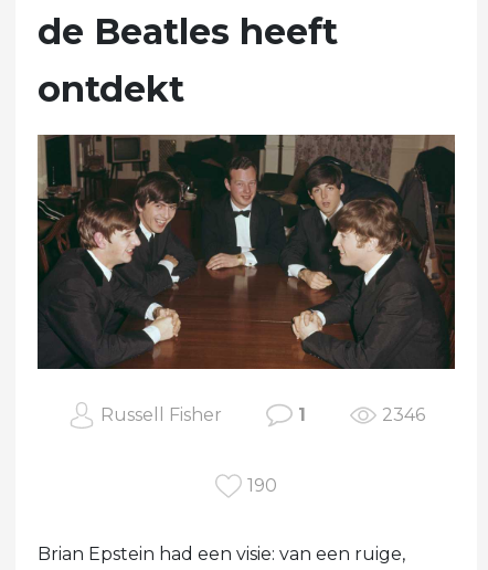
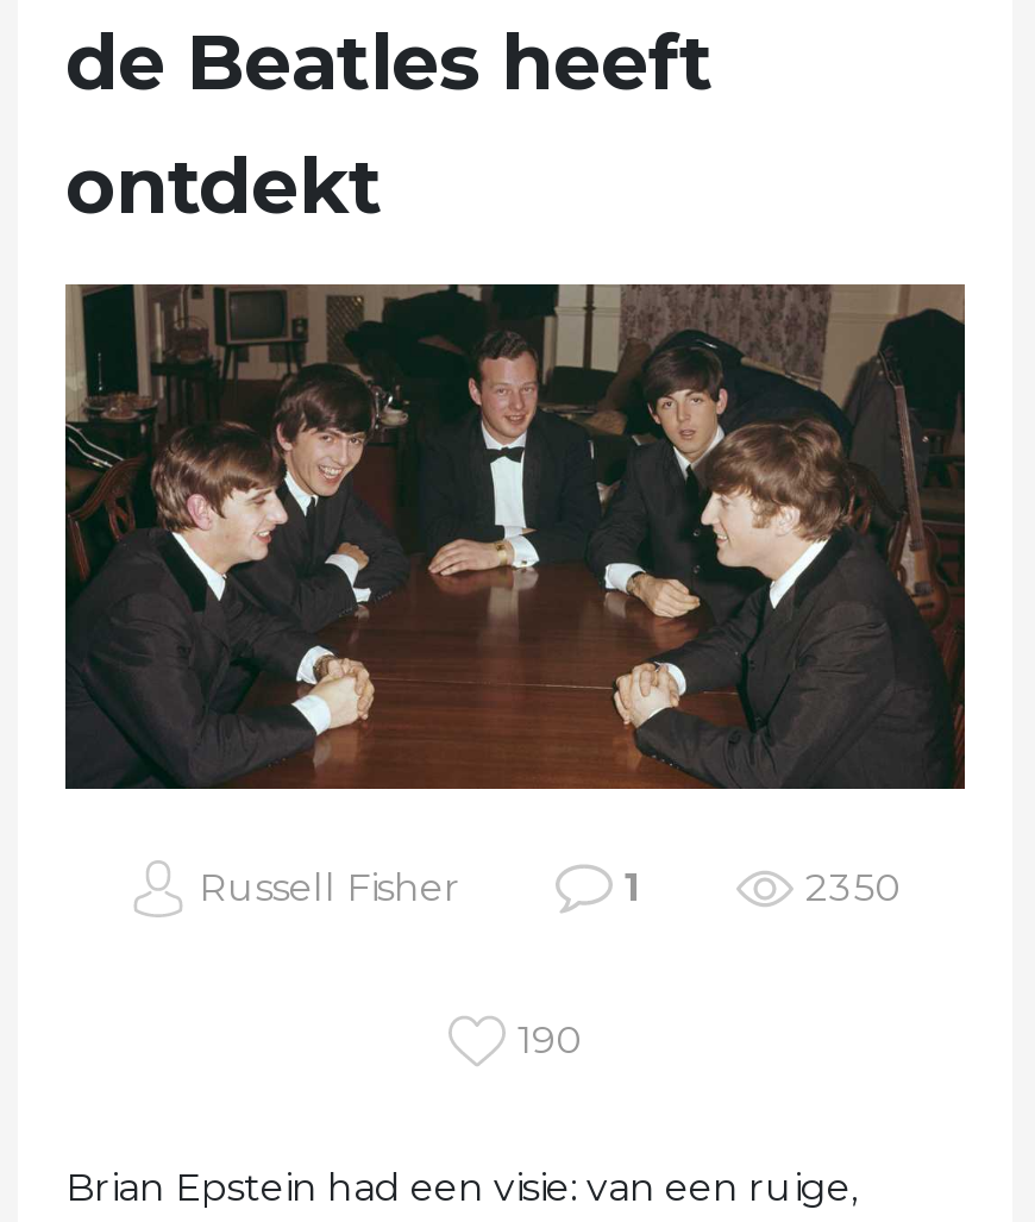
[381,405,425,426] 2346 -> [805,866,901,911] 2350

